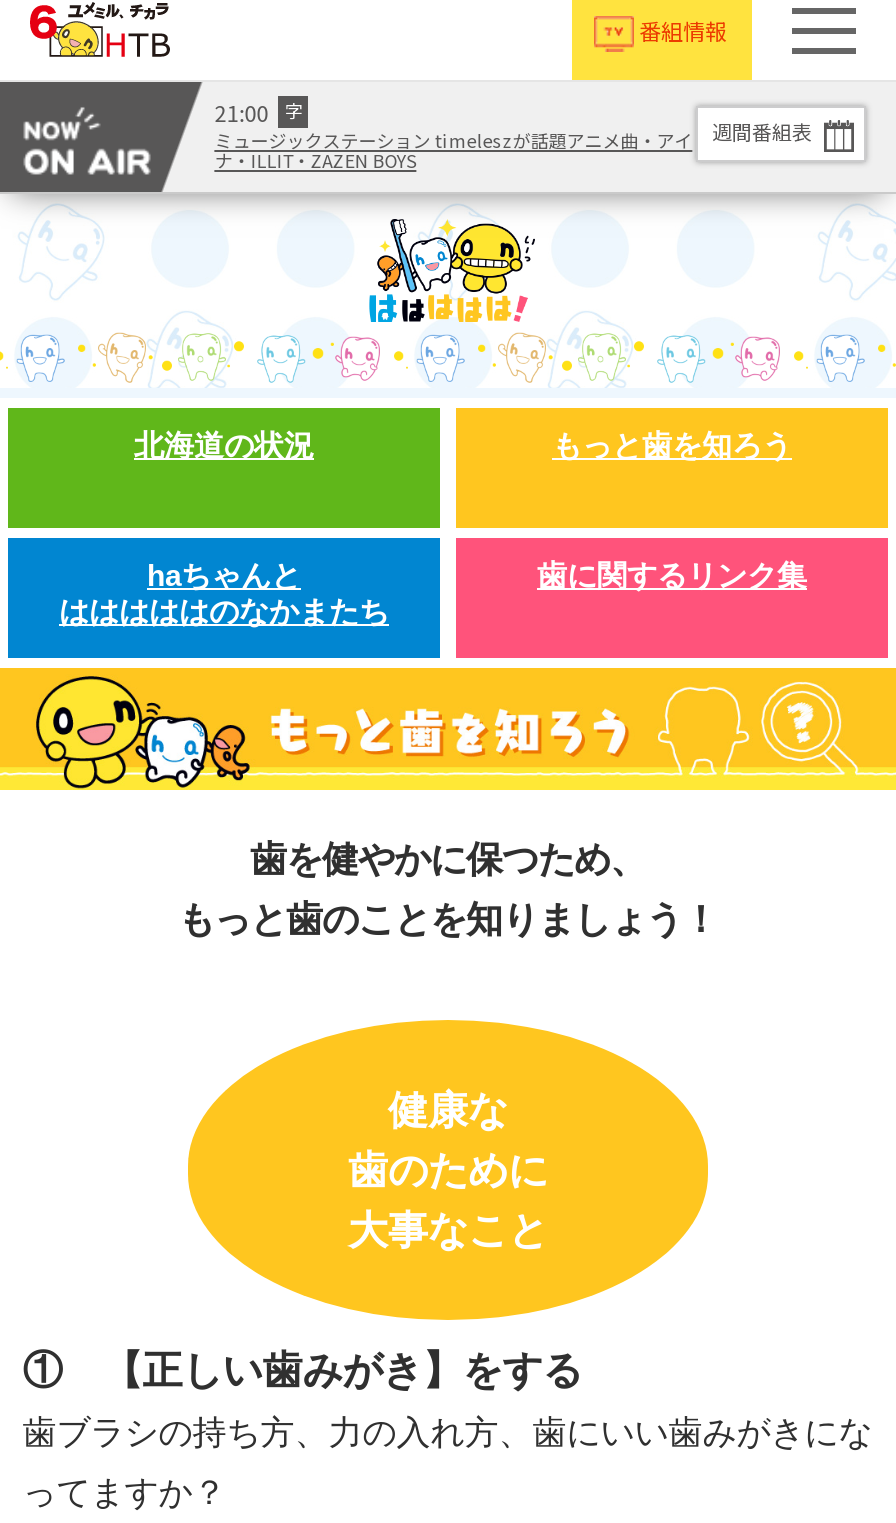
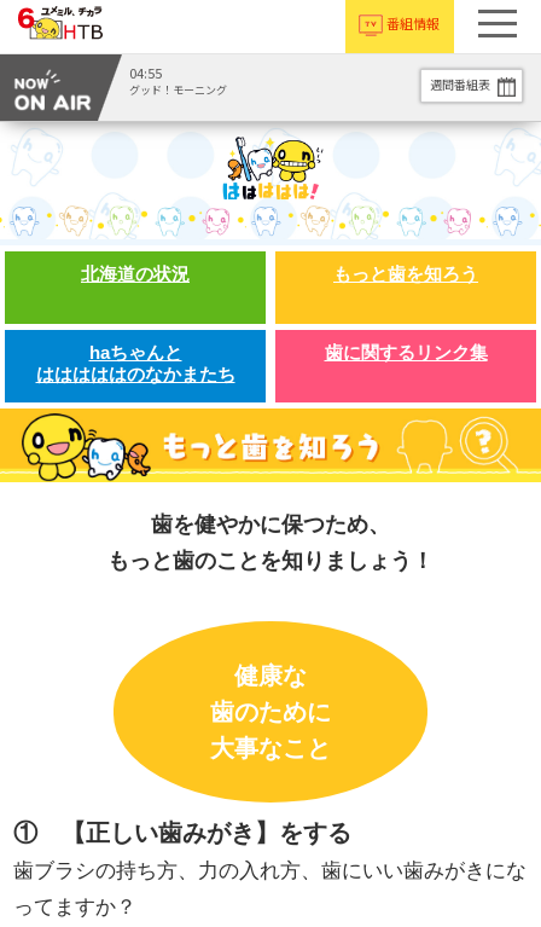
[214,95,692,174] 21:00 | 字 | ミュージックステーション timeleszが話題アニメ曲・アイ | ナ・ILLIT・ZAZEN BOYS -> [129,62,227,98] 04:55 | グッド！モーニング

